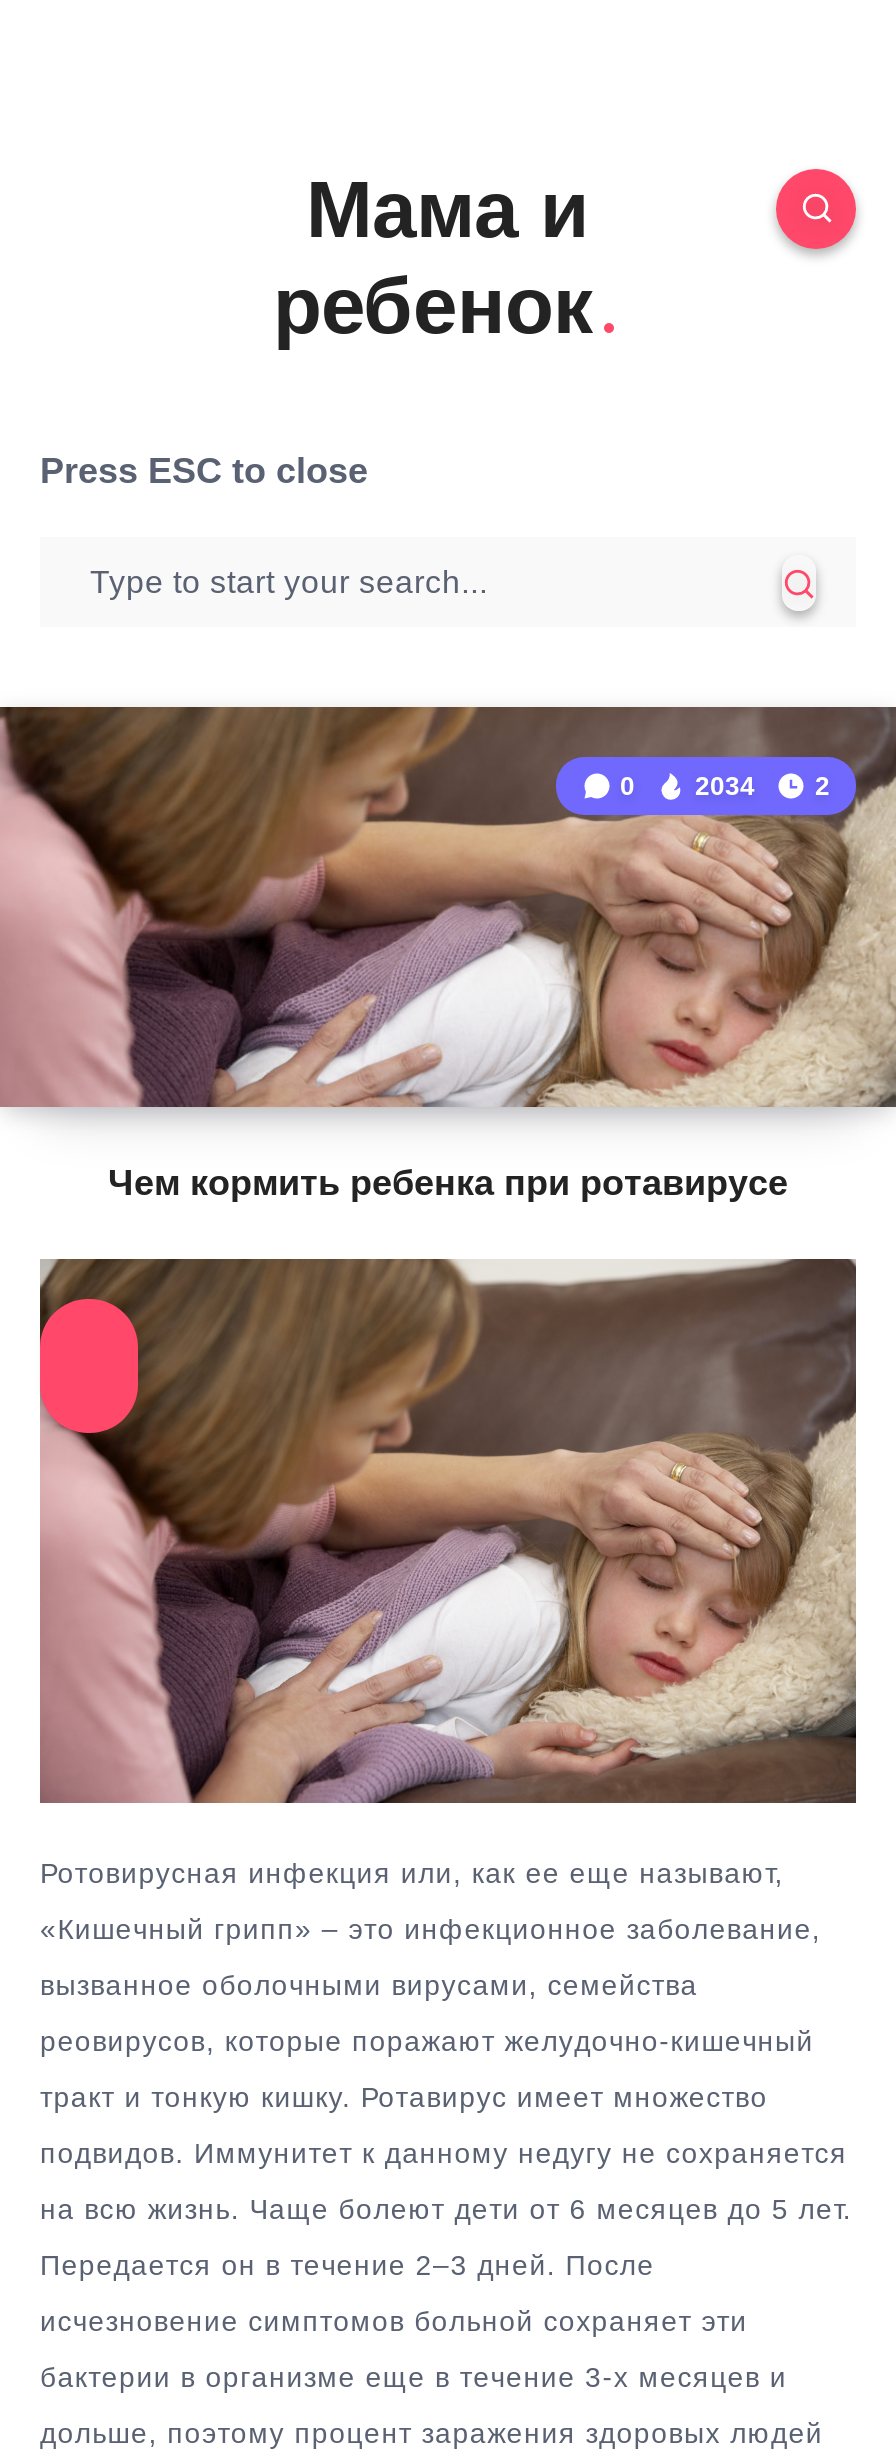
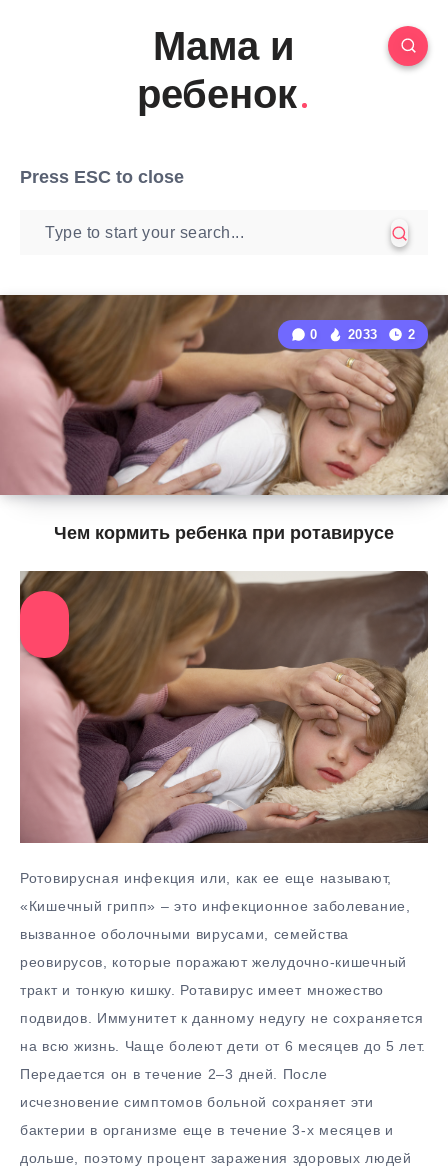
[620,771,830,801] 0 2034 2 -> [310,327,415,342] 0 2033 2

